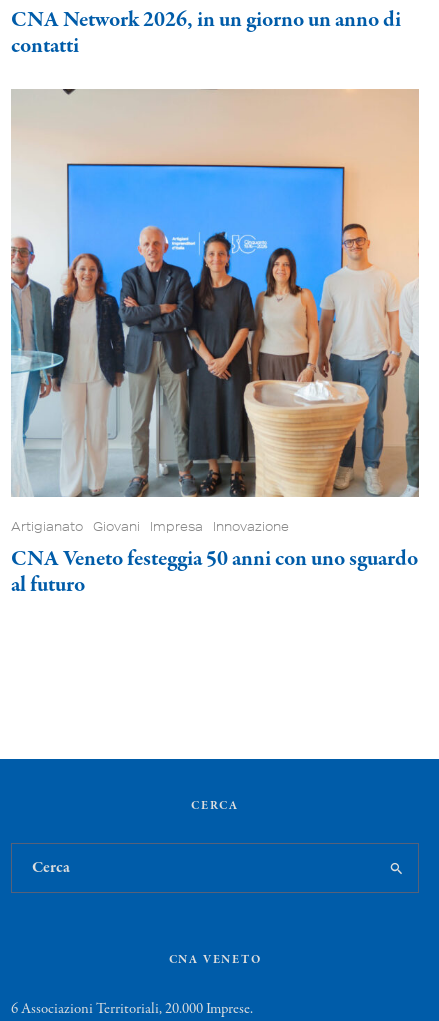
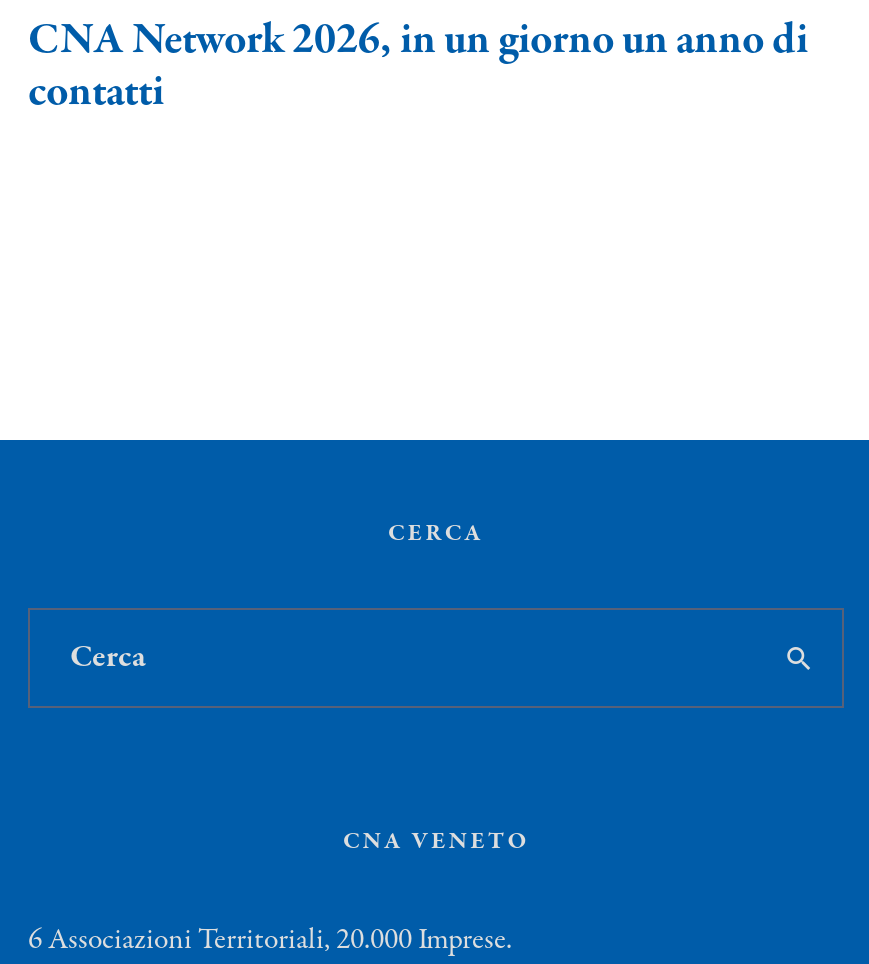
[10,88,420,599] [image] | Artigianato Giovani Impresa Innovazione | CNA Veneto festeggia 50 anni con uno sguardo | al futuro -> none

